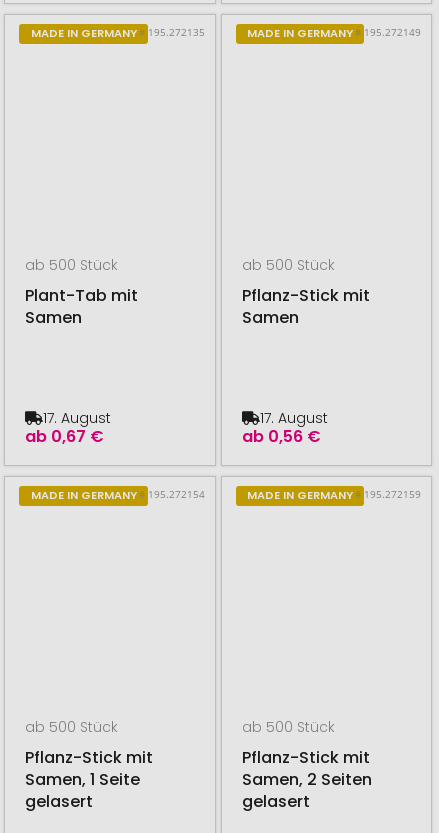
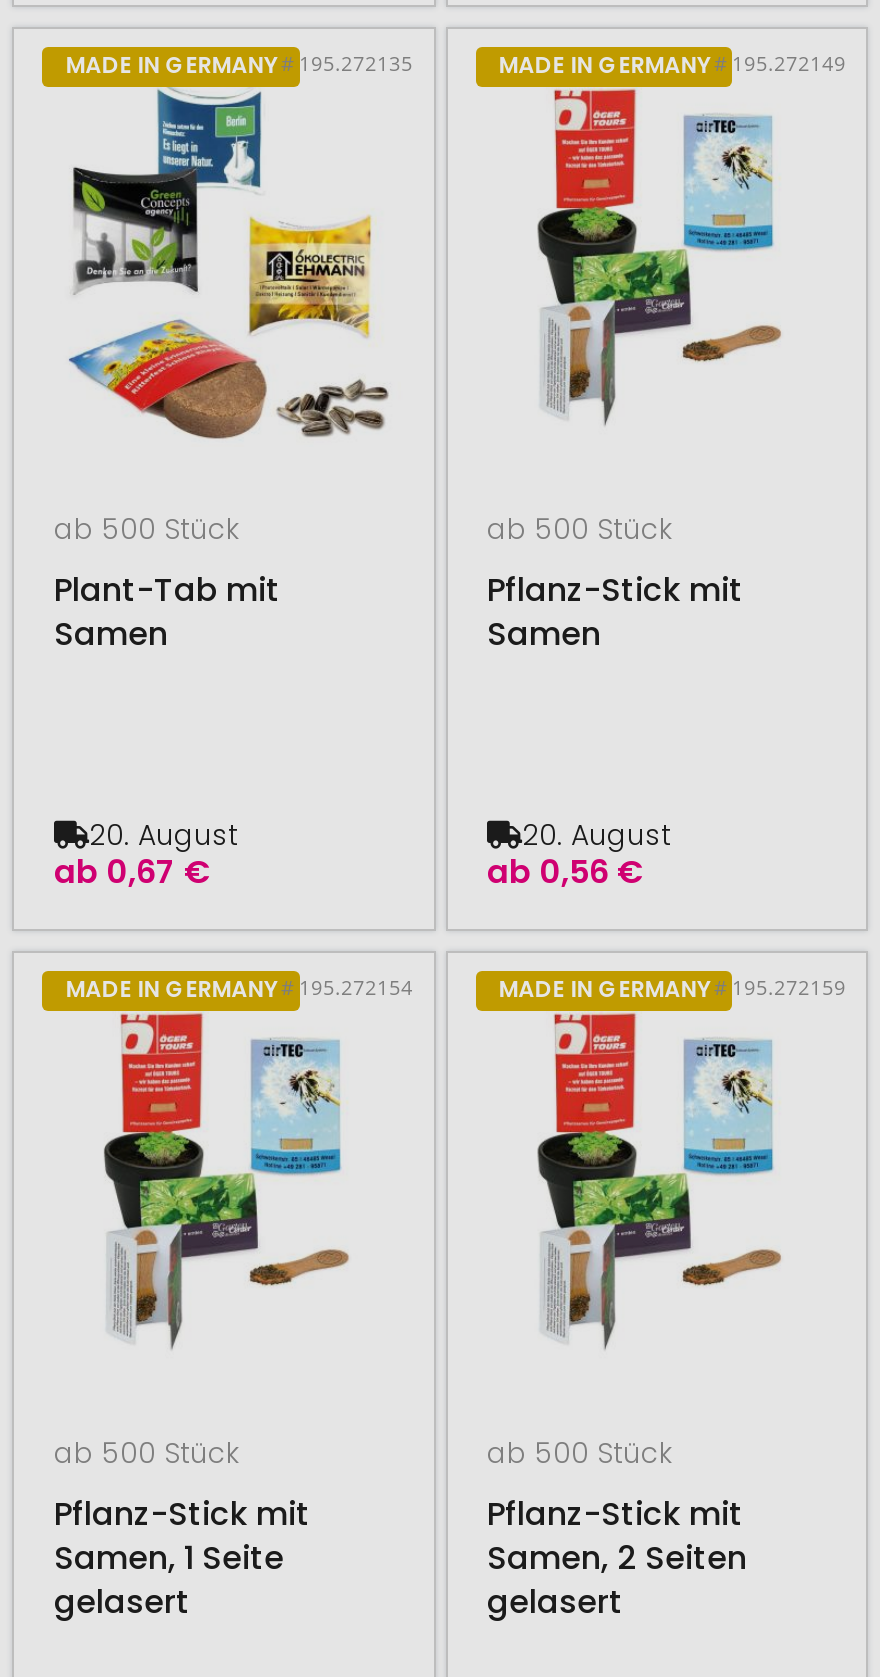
none -> [68,87,390,441] [image]
none -> [536,87,782,425] [image]
[43,408,111,428] 17. August -> [90,815,238,855] 20. August
[259,408,327,428] 17. August -> [523,815,671,855] 20. August
none -> [102,1011,350,1349] [image]
none -> [536,1011,782,1349] [image]

